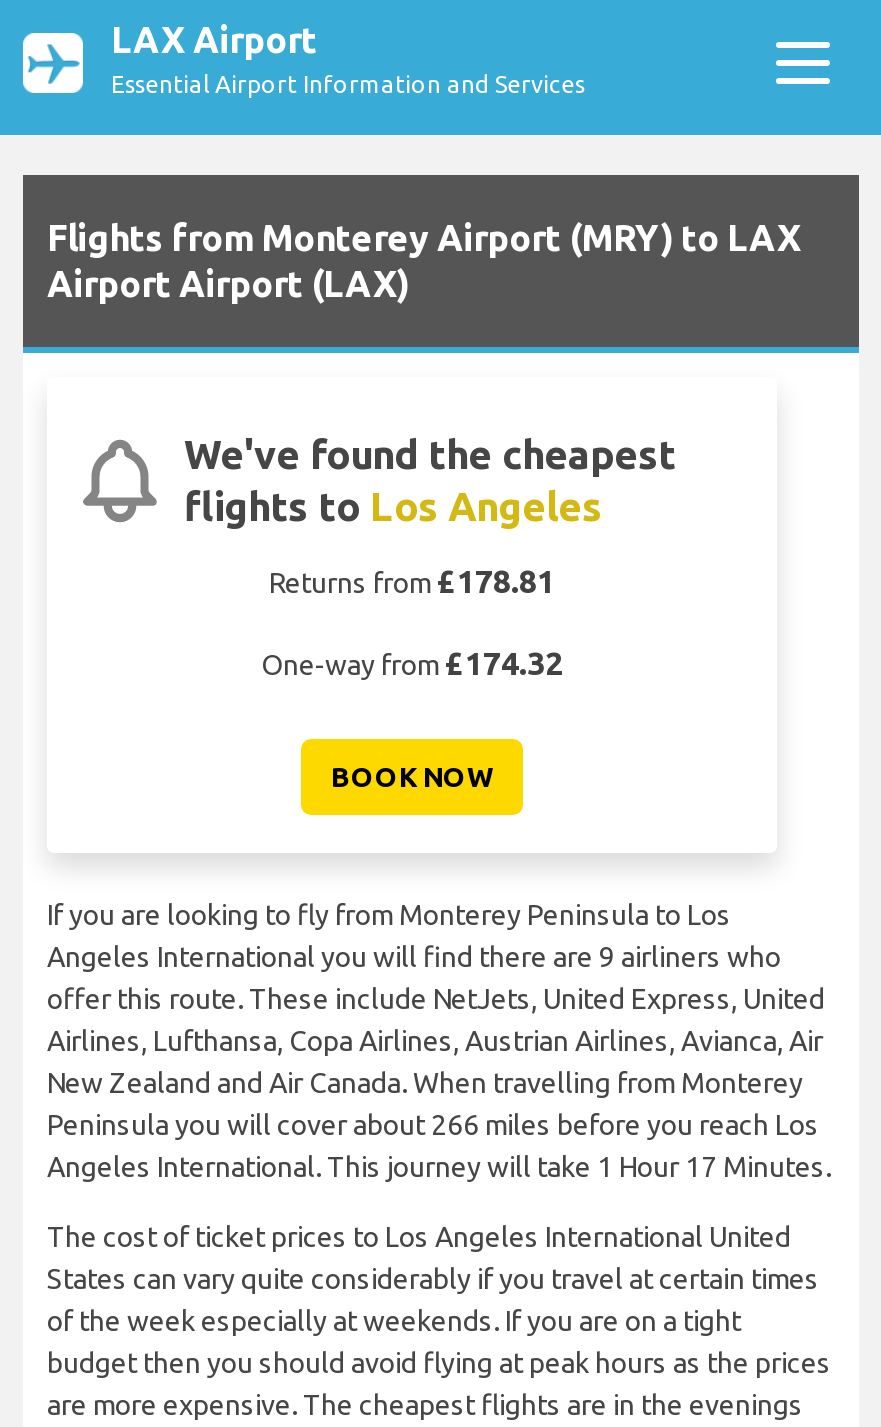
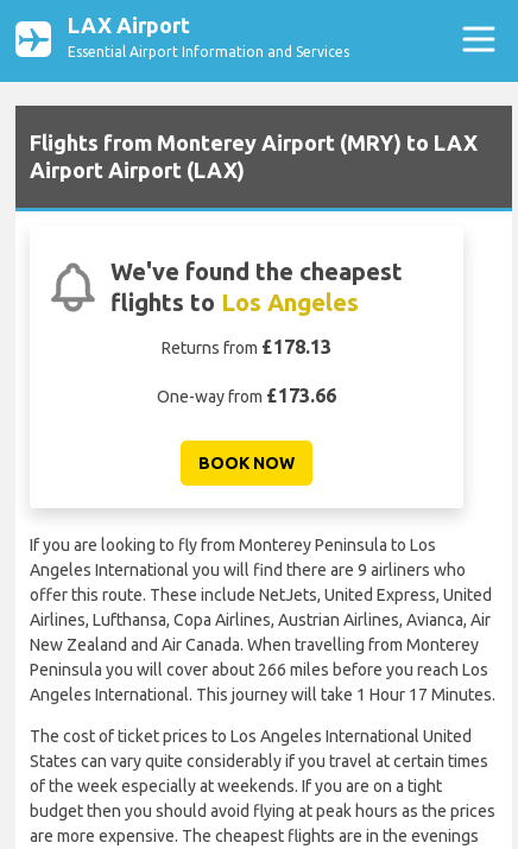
[269,563,555,599] Returns from £178.81 -> [162,336,331,358] Returns from £178.13
[261,645,563,681] One-way from £174.32 -> [157,385,336,406] One-way from £173.66

